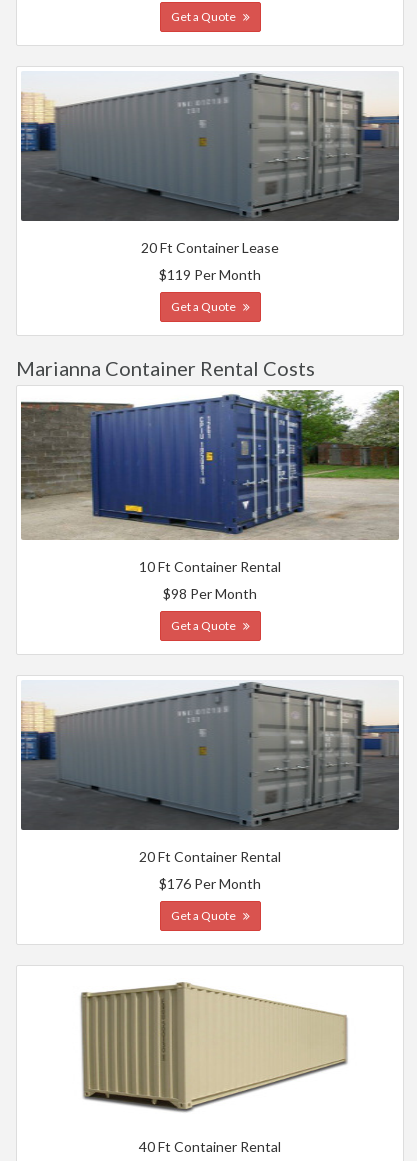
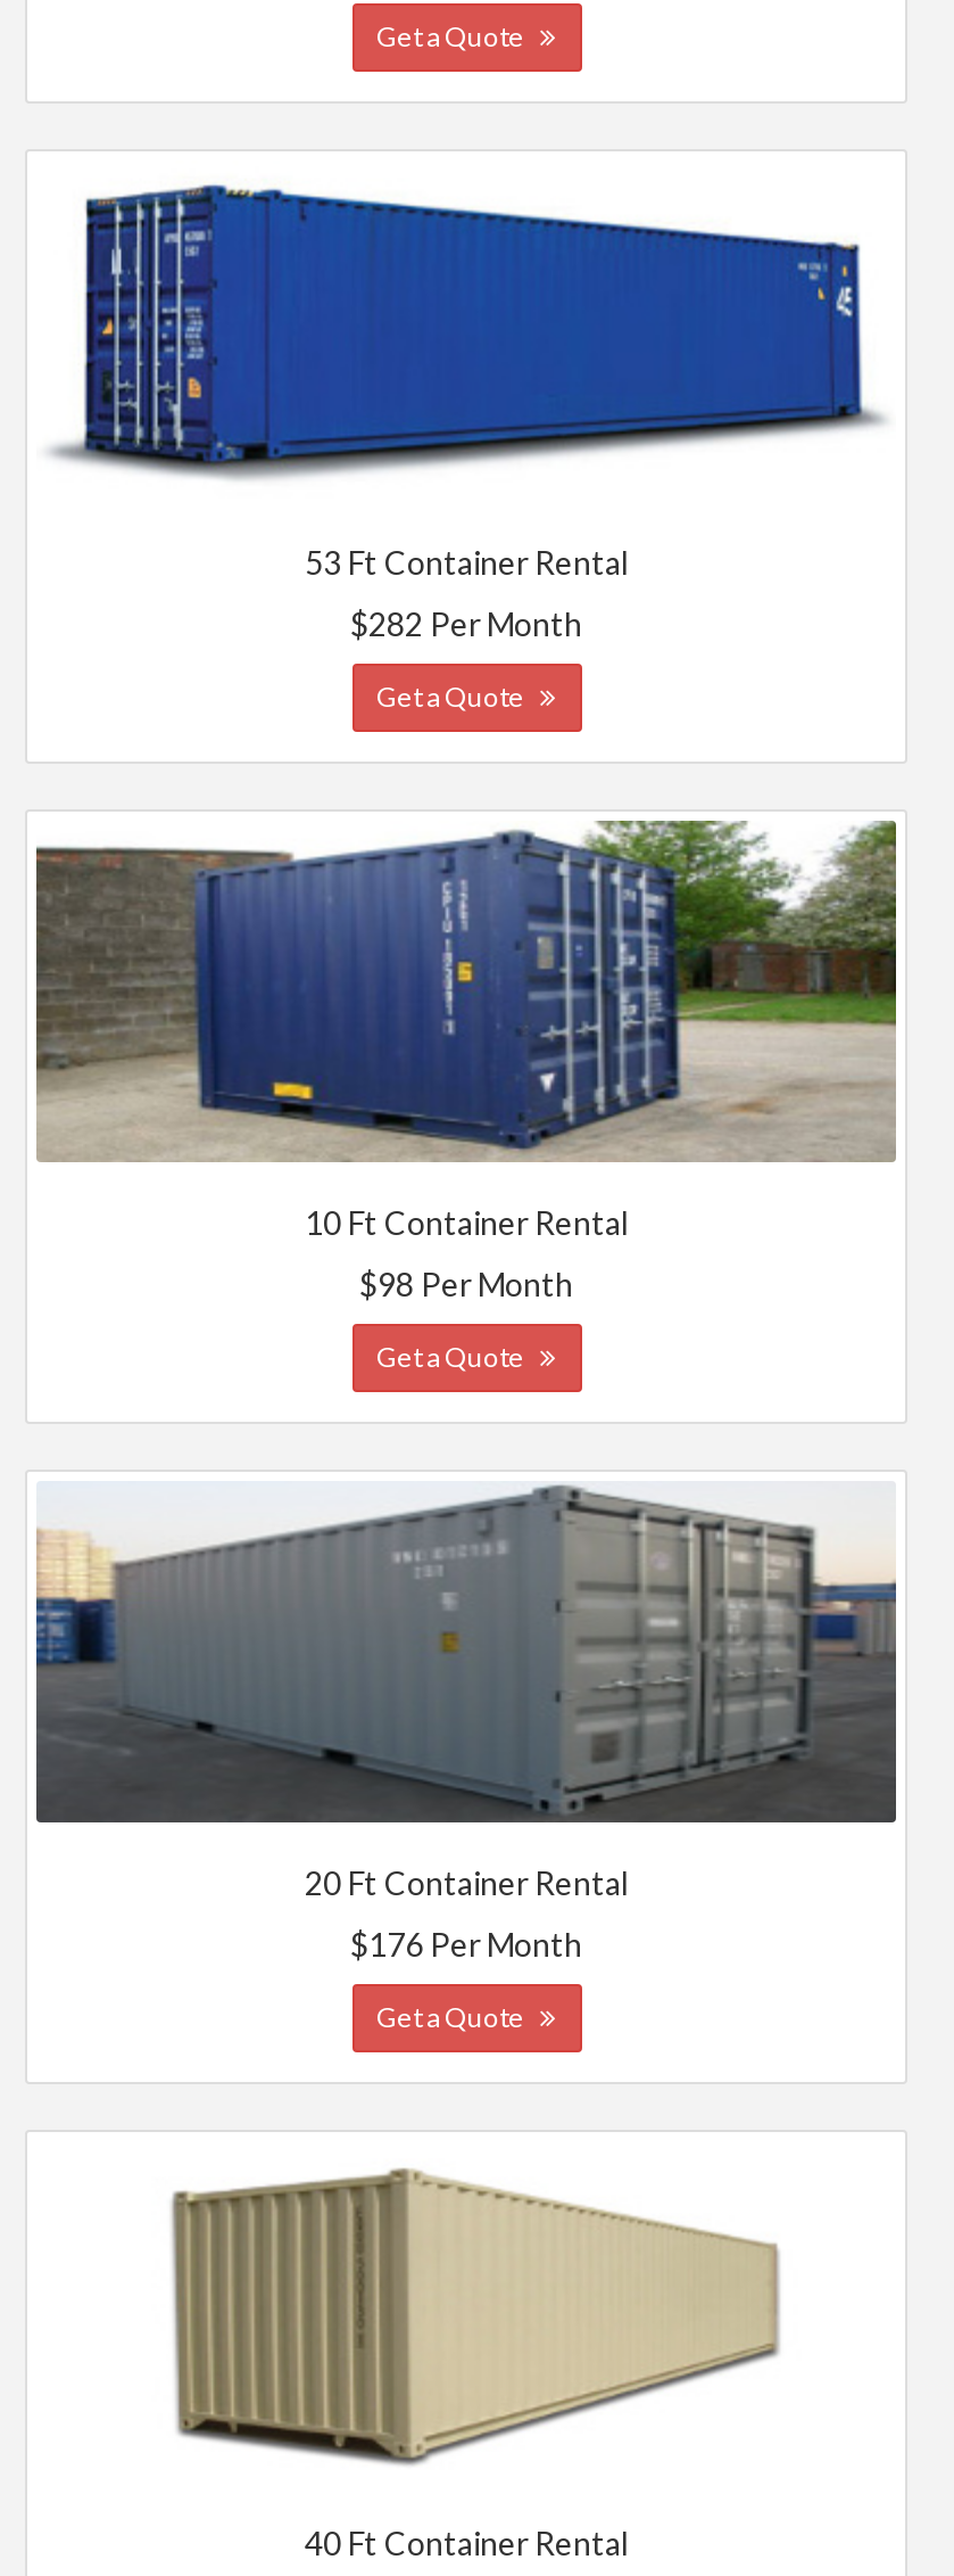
[20,72,400,256] [image] | 20 Ft Container Lease -> [36,165,896,582] [image] | 53 Ft Container Rental
[159,266,261,283] $119 Per Month -> [350,604,582,643] $282 Per Month
[16,356,315,380] Marianna Container Rental Costs -> none

